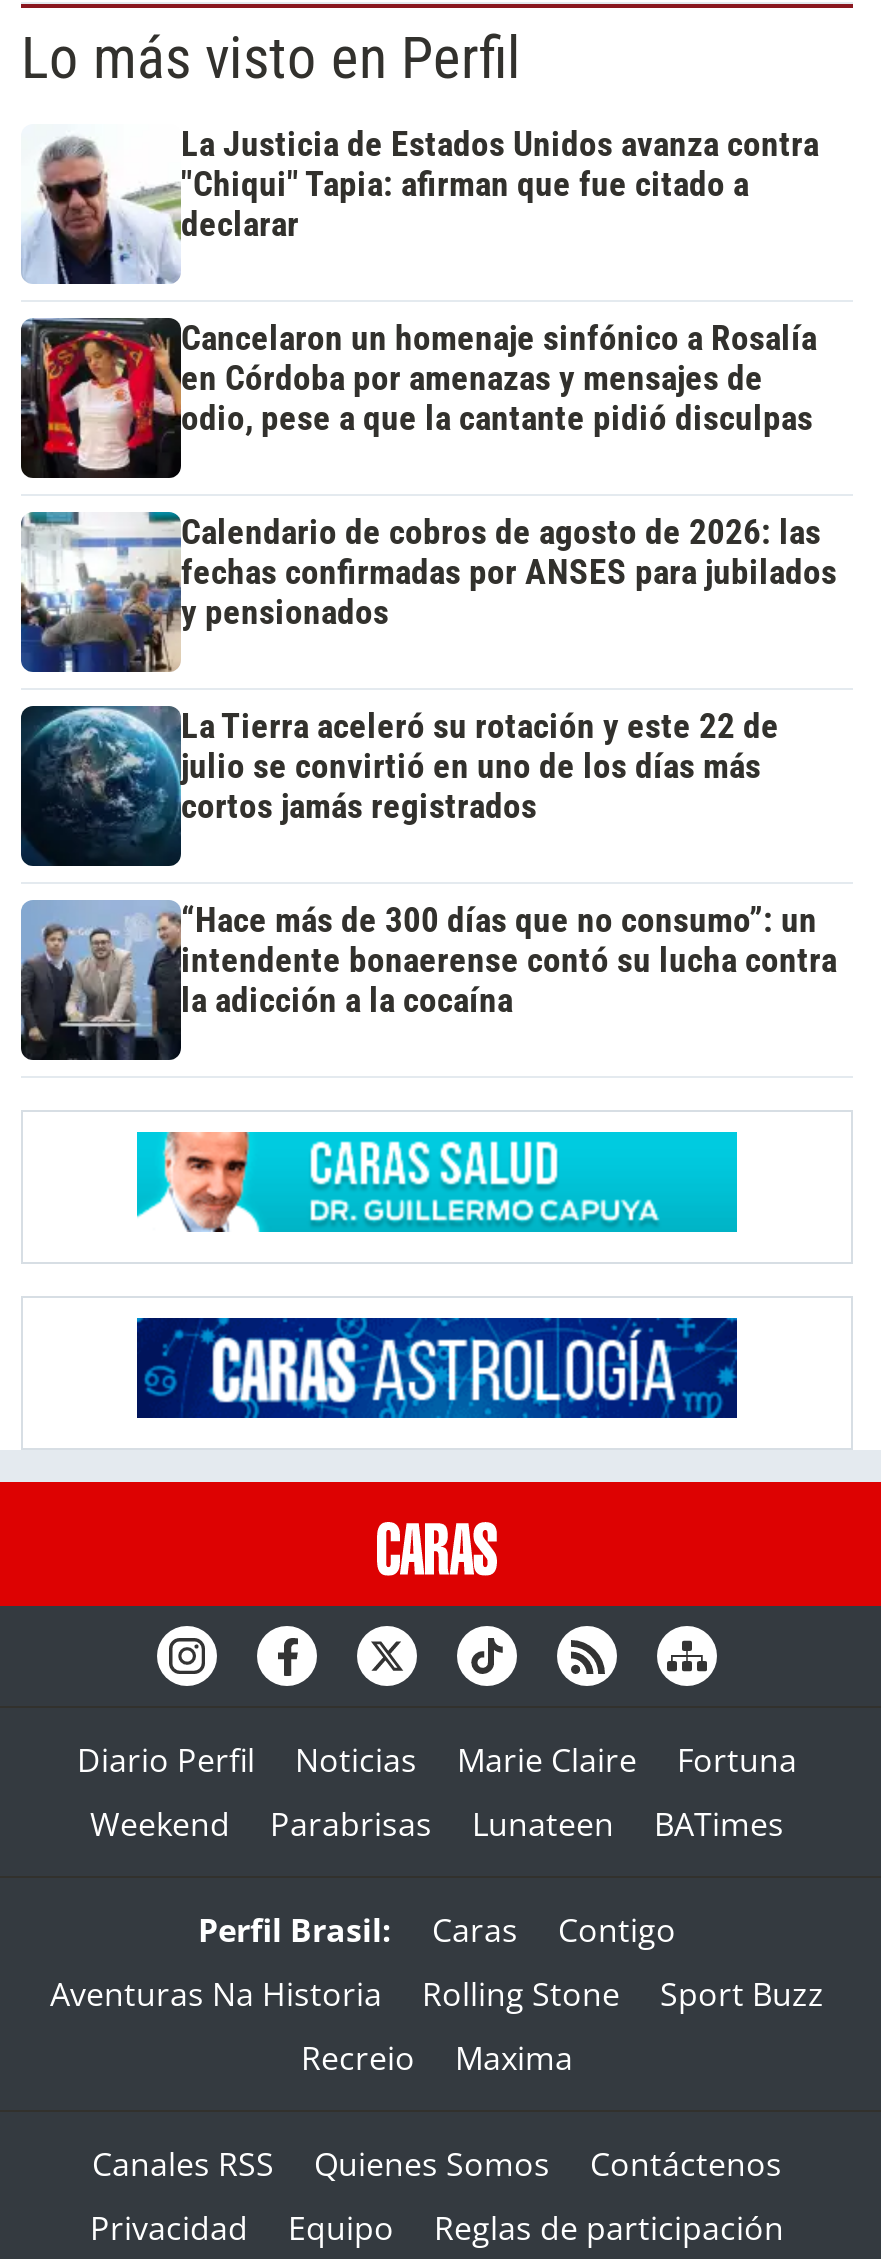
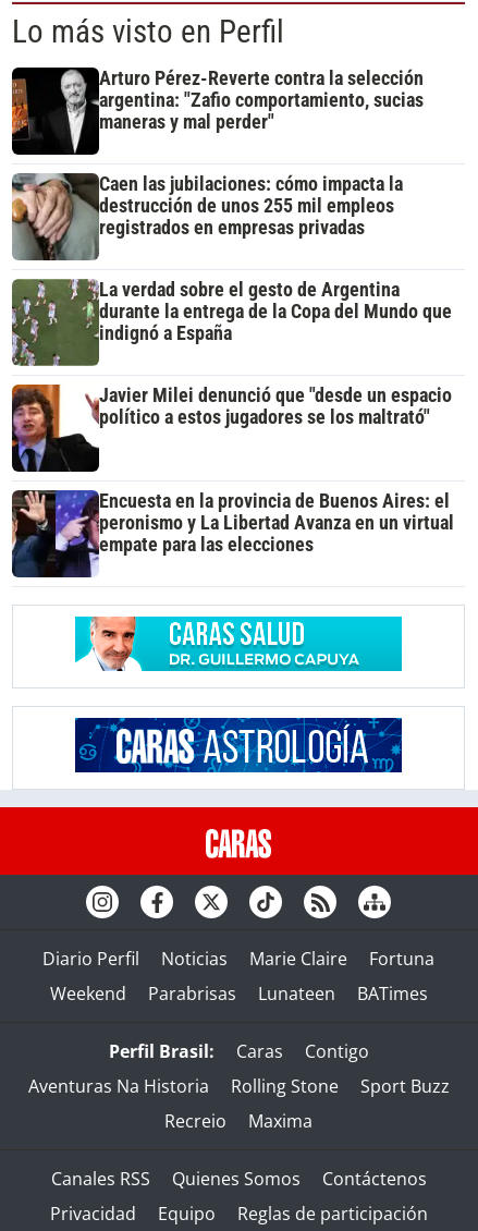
[21,124,819,286] [image] | La Justicia de Estados Unidos avanza contra | "Chiqui" Tapia: afirman que fue citado a | declarar -> [11,66,424,156] [image] | Arturo Pérez-Reverte contra la selección | argentina: "Zafio comportamiento, sucias | maneras y mal perder"
[19,318,817,480] [image] | Cancelaron un homenaje sinfónico a Rosalía | en Córdoba por amenazas y mensajes de | odio, pese a que la cantante pidió disculpas -> [11,173,403,261] [image] | Caen las jubilaciones: cómo impacta la | destrucción de unos 255 mil empleos | registrados en empresas privadas
[21,512,837,674] [image] | Calendario de cobros de agosto de 2026: las | fechas confirmadas por ANSES para jubilados | y pensionados -> [11,278,452,367] [image] | La verdad sobre el gesto de Argentina | durante la entrega de la Copa del Mundo que | indignó a España
[19,704,779,864] [image] | La Tierra aceleró su rotación y este 22 de | julio se convirtió en uno de los días más | cortos jamás registrados -> [11,383,452,472] [image] | Javier Milei denunció que "desde un espacio | político a estos jugadores se los maltrató"
[19,900,837,1062] [image] | “Hace más de 300 días que no consumo”: un | intendente bonaerense contó su lucha contra | la adicción a la cocaína -> [11,489,454,577] [image] | Encuesta en la provincia de Buenos Aires: el | peronismo y La Libertad Avanza en un virtual | empate para las elecciones

